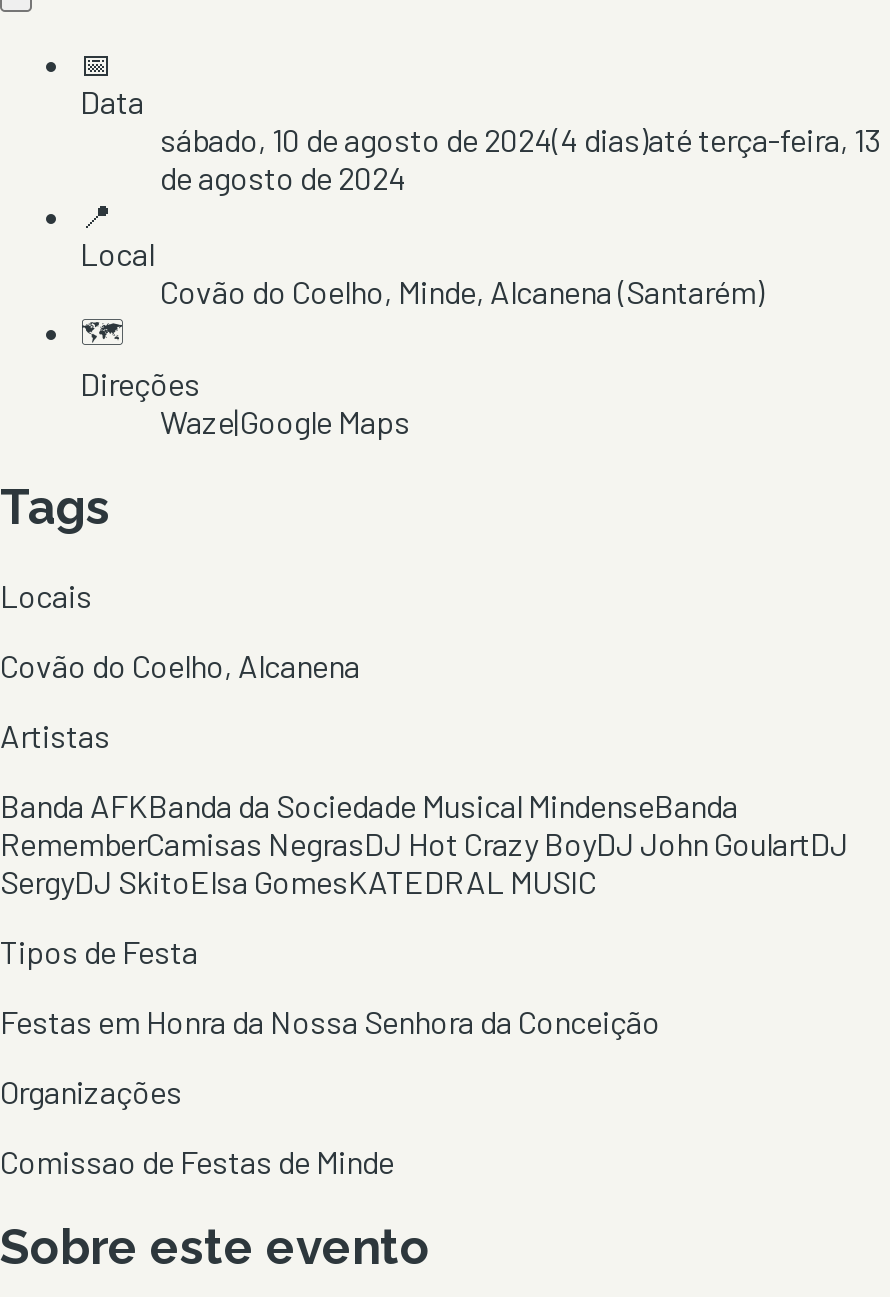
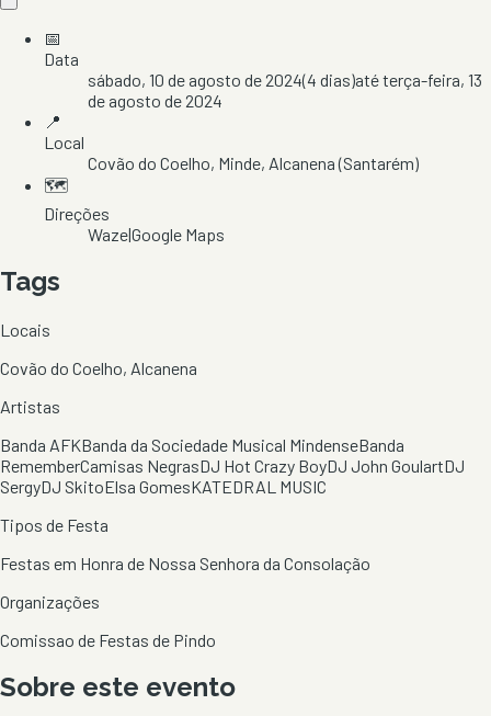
[0,1002,660,1040] Festas em Honra da Nossa Senhora da Conceição -> [0,552,370,573] Festas em Honra de Nossa Senhora da Consolação
[0,1142,394,1180] Comissao de Festas de Minde -> [0,629,216,650] Comissao de Festas de Pindo

